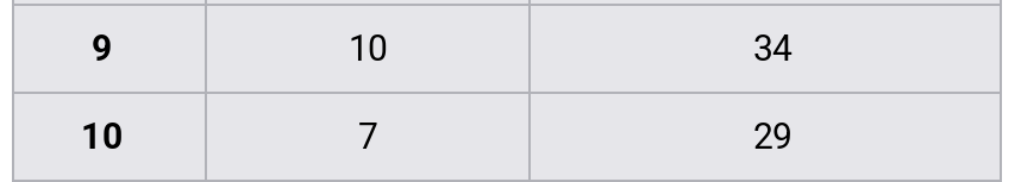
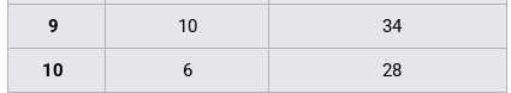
[358,116,377,159] 7 -> [182,60,192,81] 6
[753,116,791,159] 29 -> [382,60,401,81] 28

